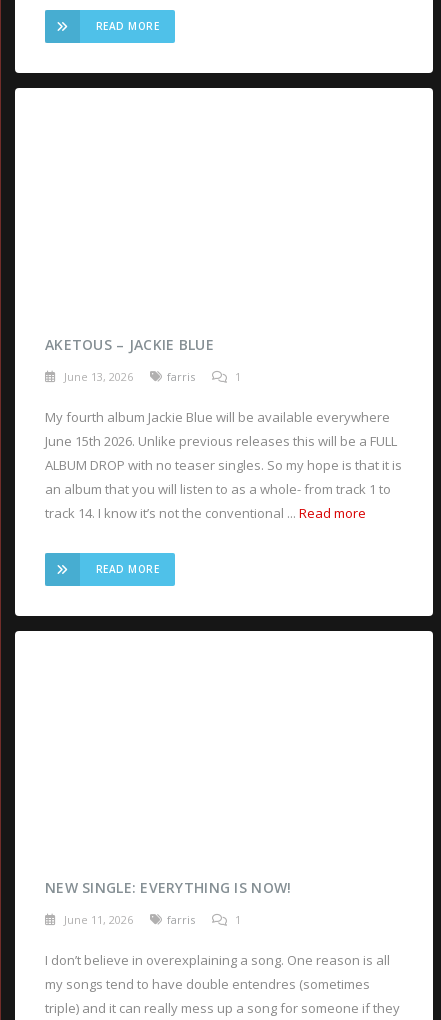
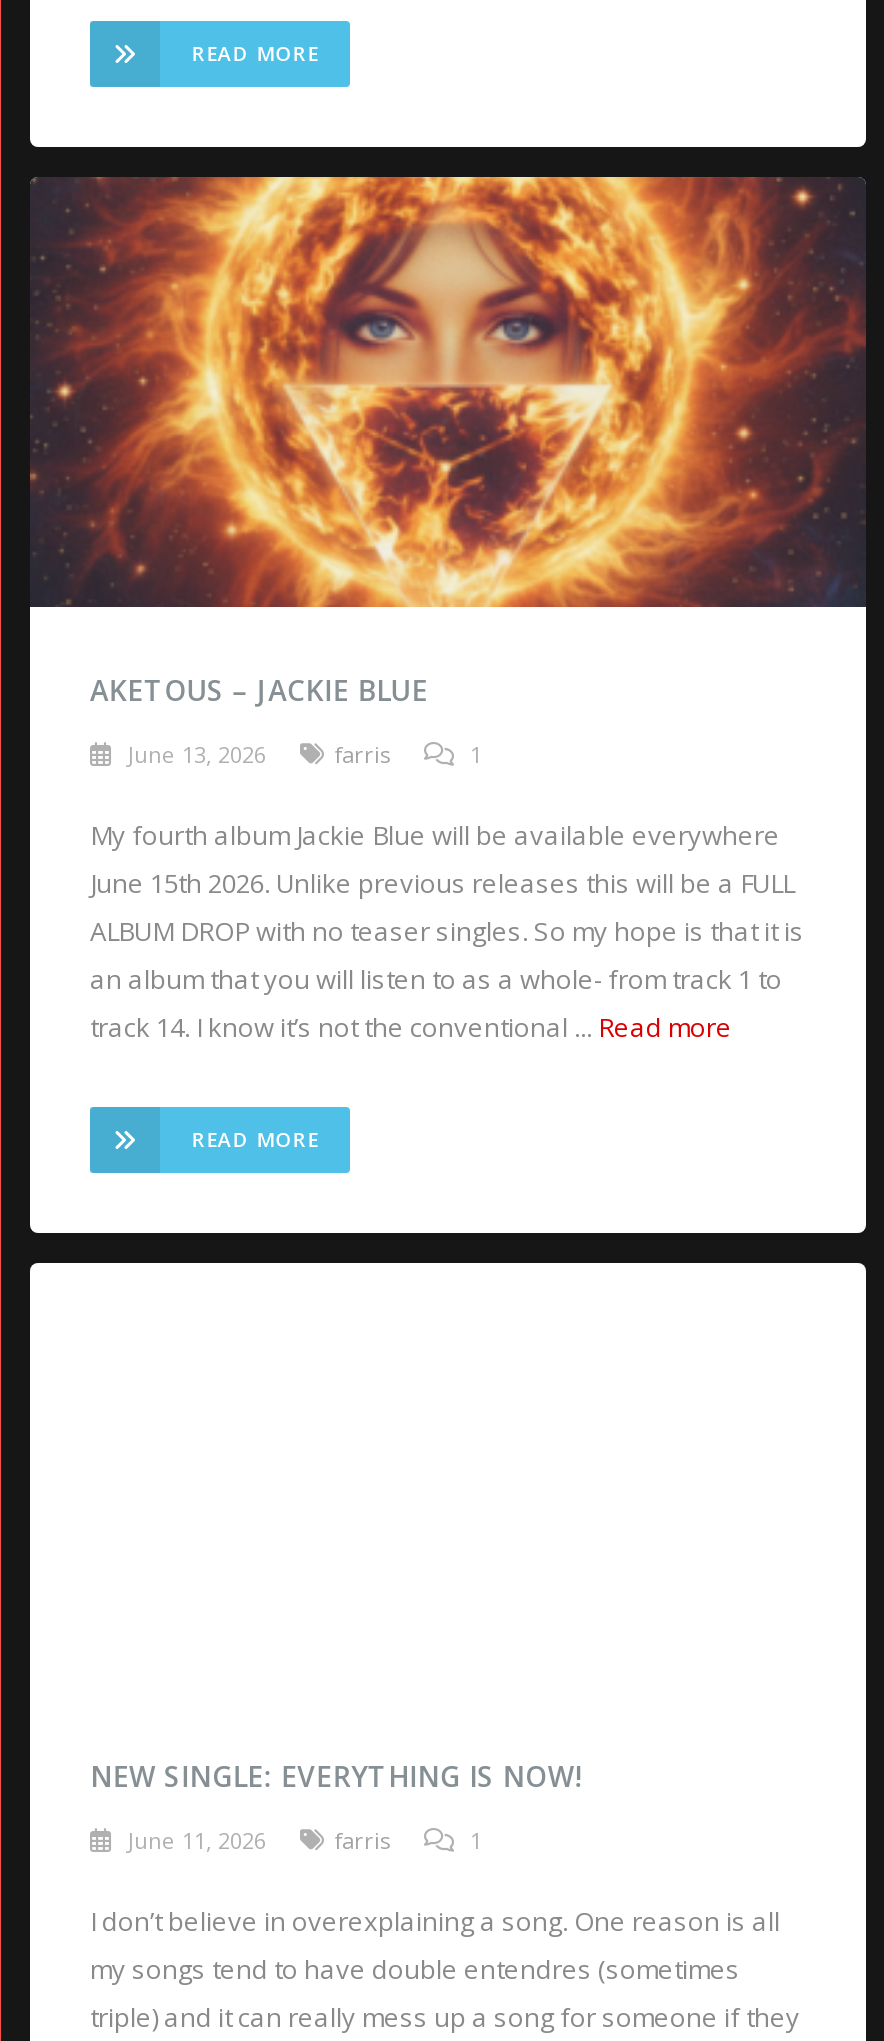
none -> [30,175,866,609] [image]

